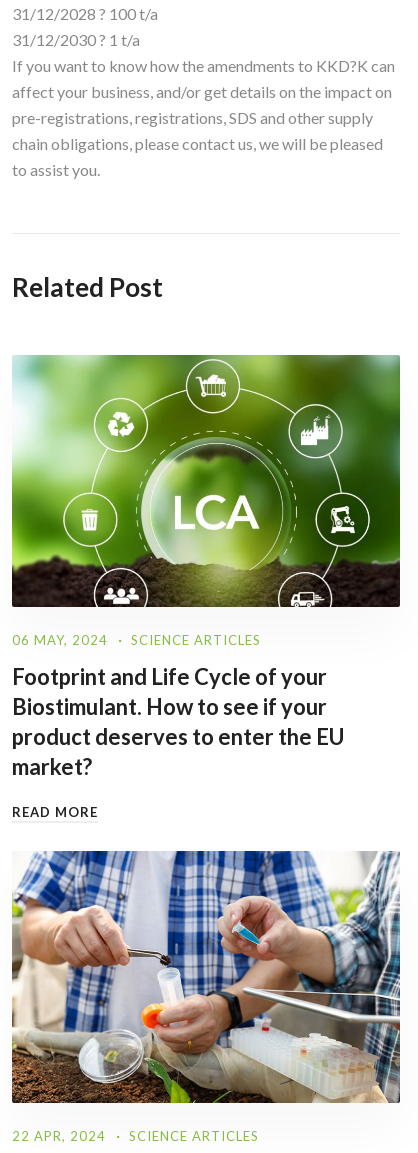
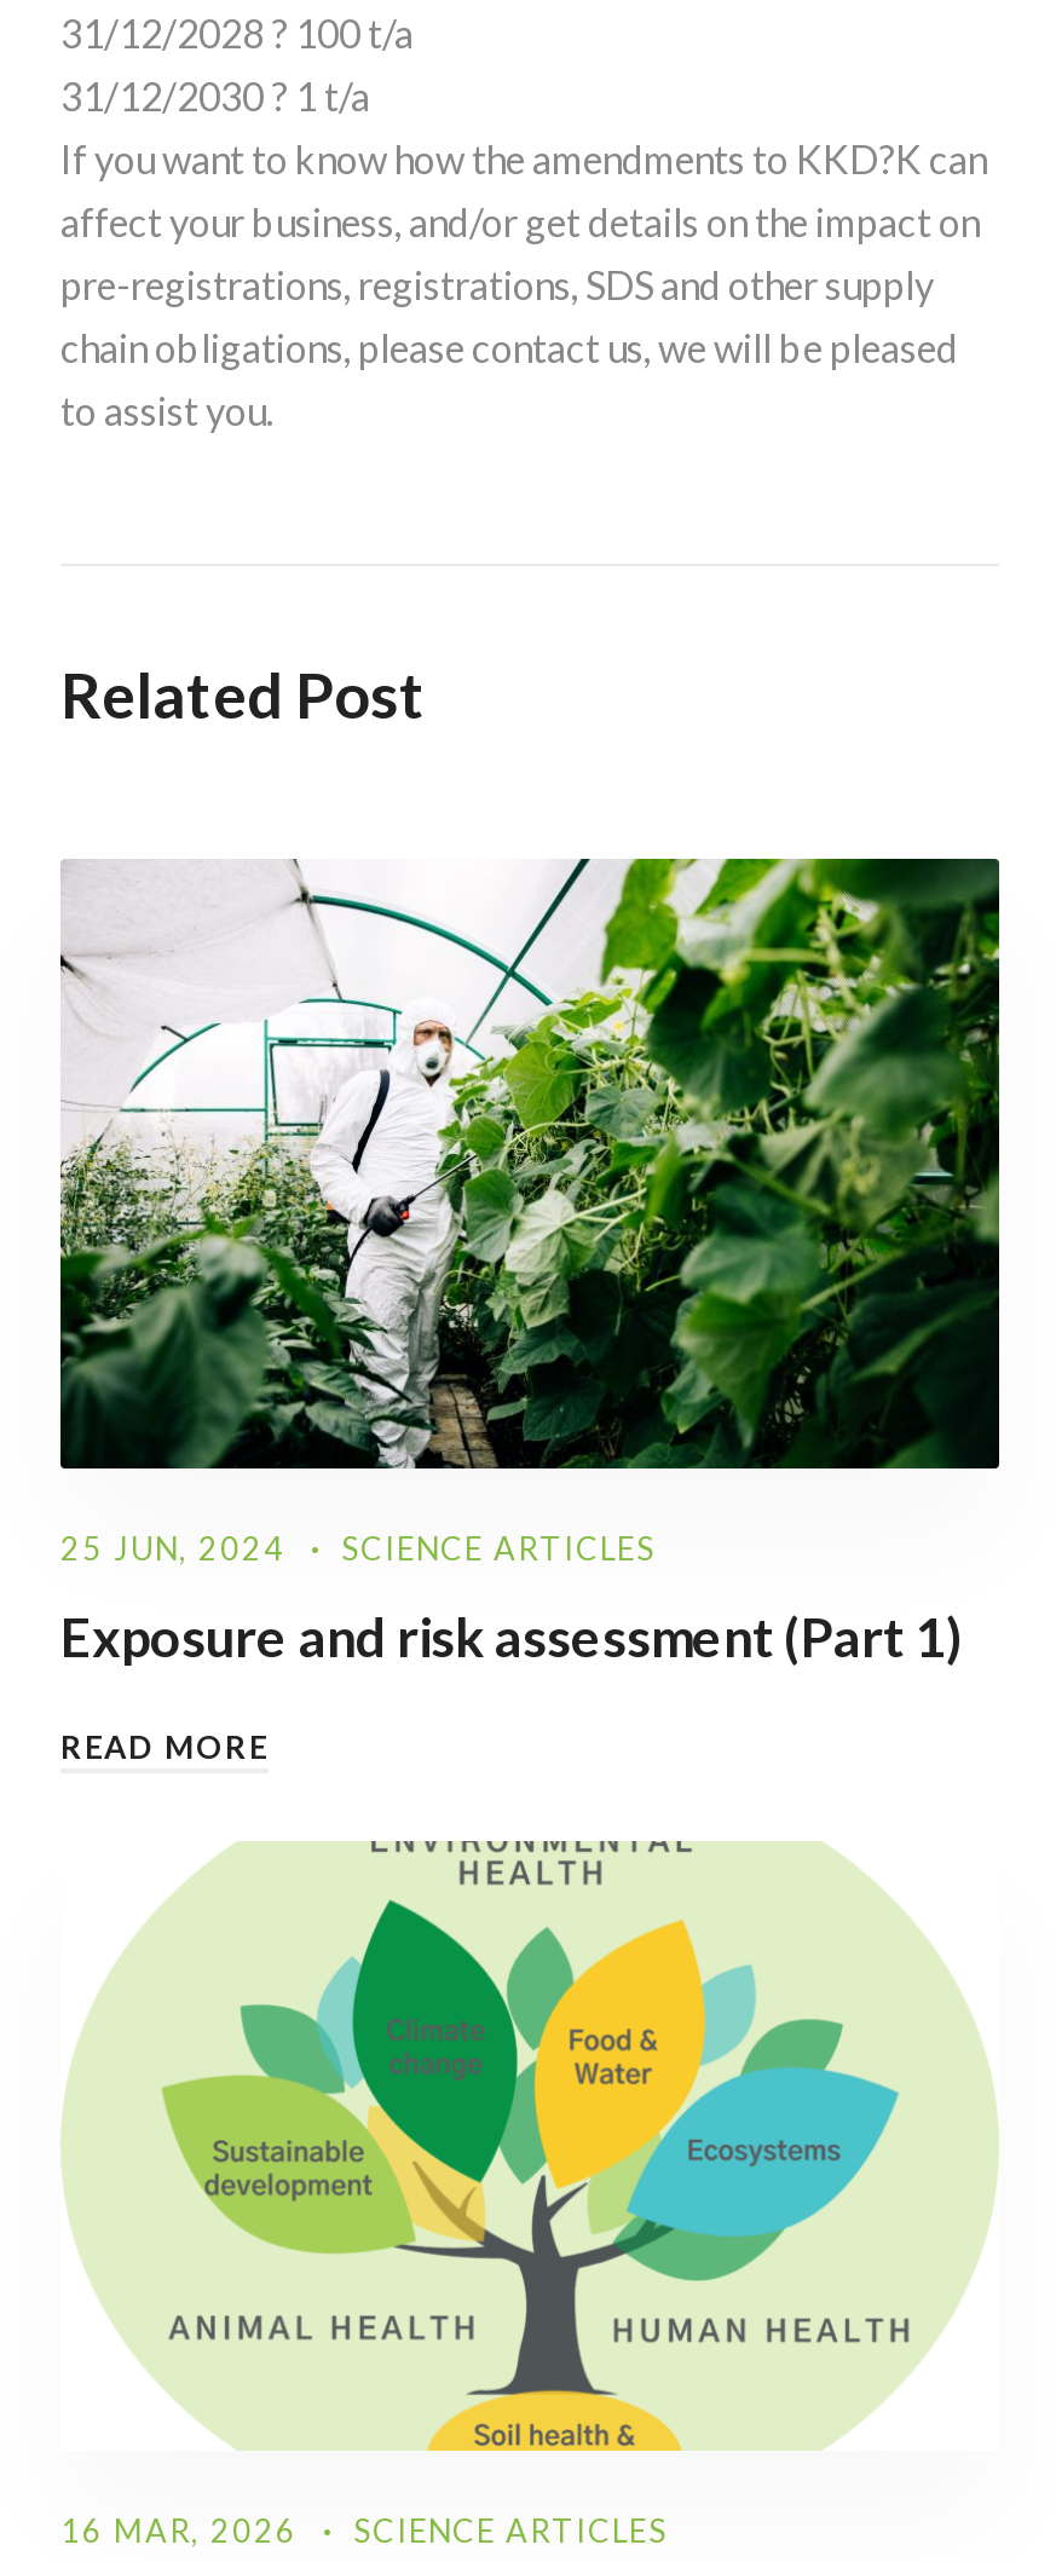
[11,354,401,648] [image] | 06 MAY, 2024 SCIENCE ARTICLES -> [58,856,1002,1569] [image] | 25 JUN, 2024 SCIENCE ARTICLES
[12,663,344,780] Footprint and Life Cycle of your | Biostimulant. How to see if your | product deserves to enter the EU | market? -> [60,1605,963,1670] Exposure and risk assessment (Part 1)
[11,850,401,1144] [image] | 22 APR, 2024 SCIENCE ARTICLES -> [60,1839,999,2551] [image] | 16 MAR, 2026 SCIENCE ARTICLES

